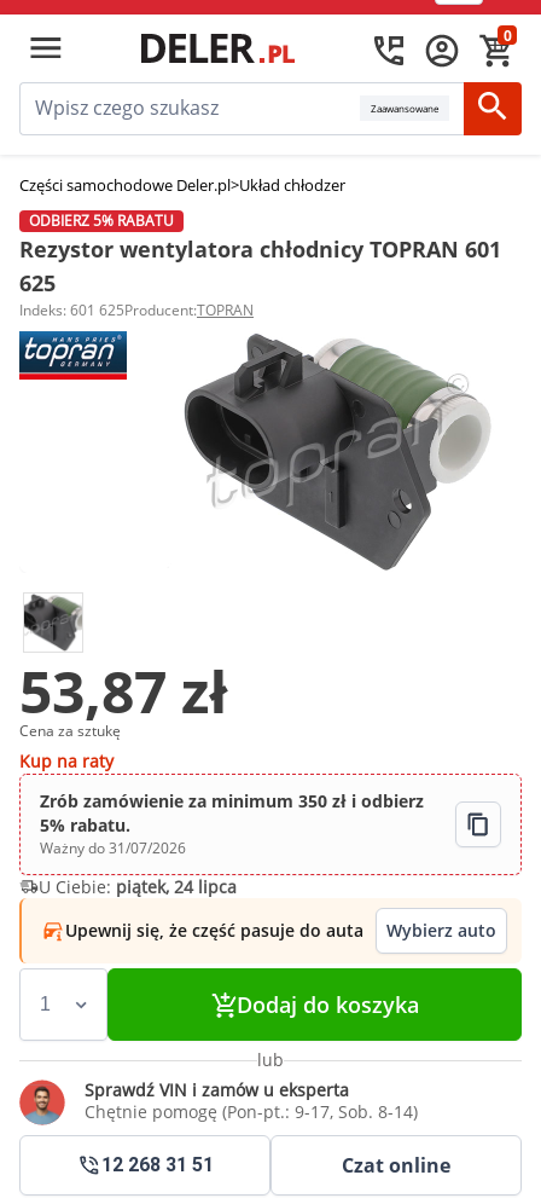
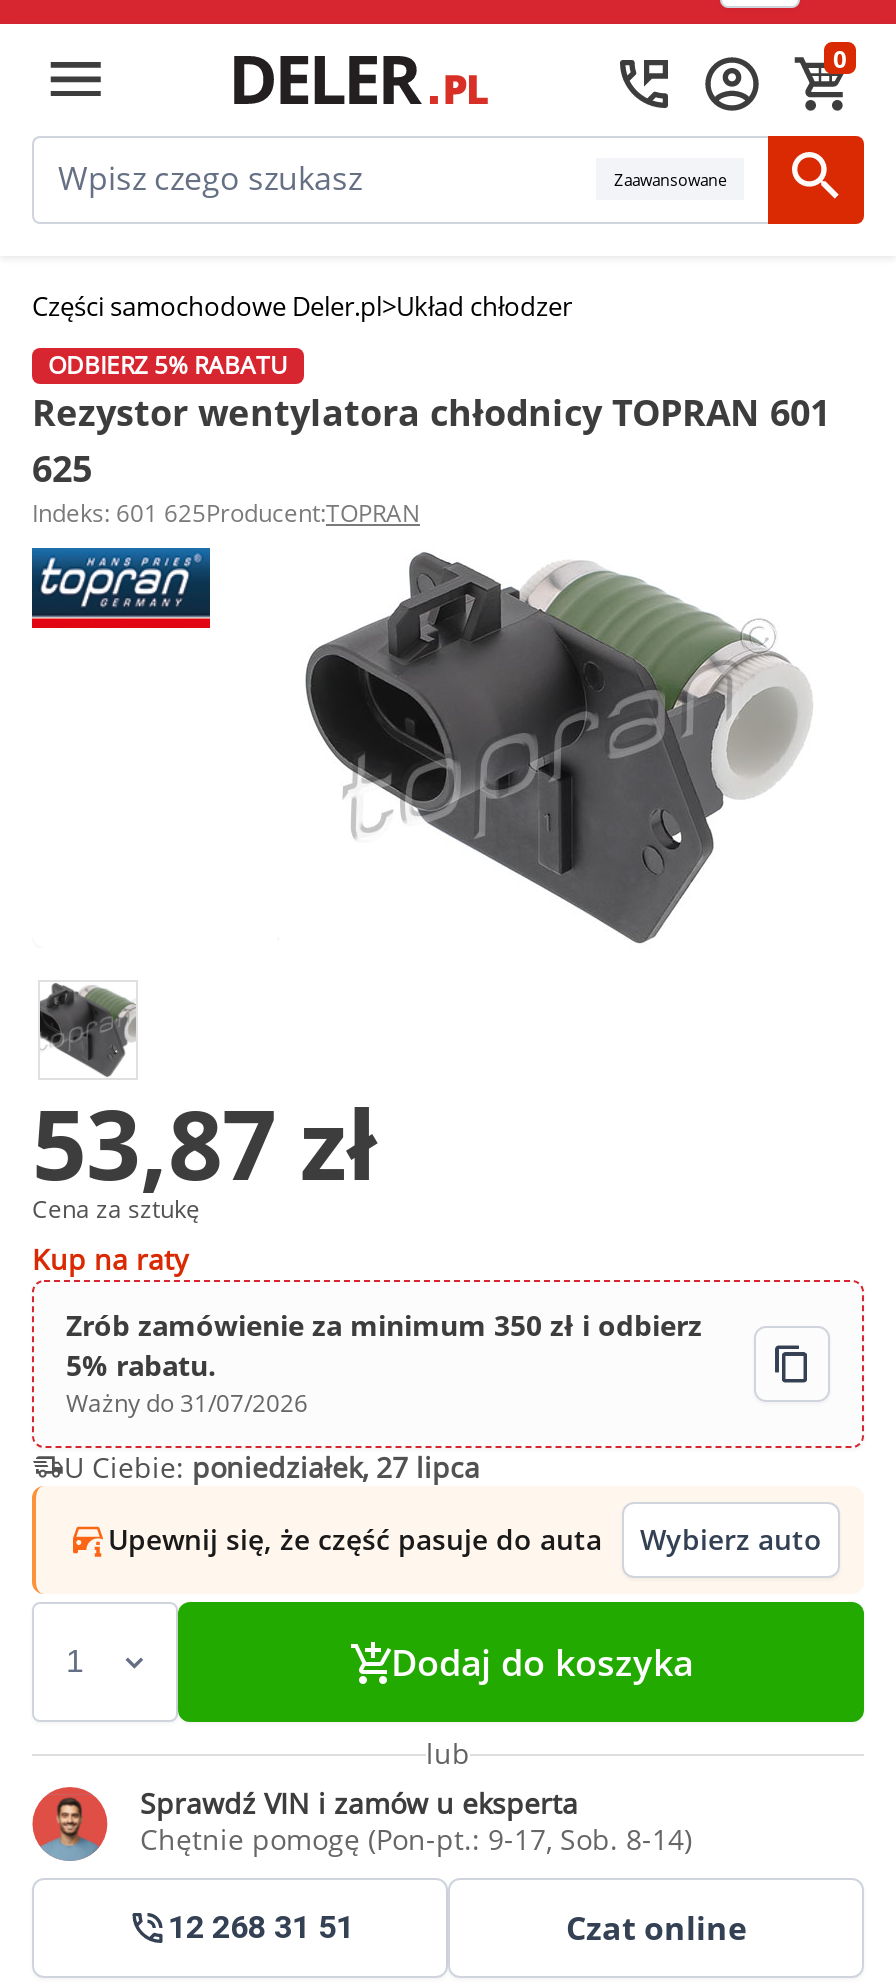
[39,875,237,898] U Ciebie:piątek, 24 lipca -> [64,1448,480,1486] U Ciebie:poniedziałek, 27 lipca

